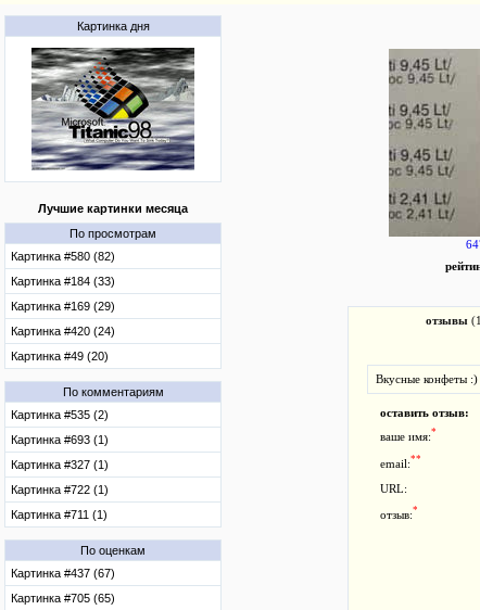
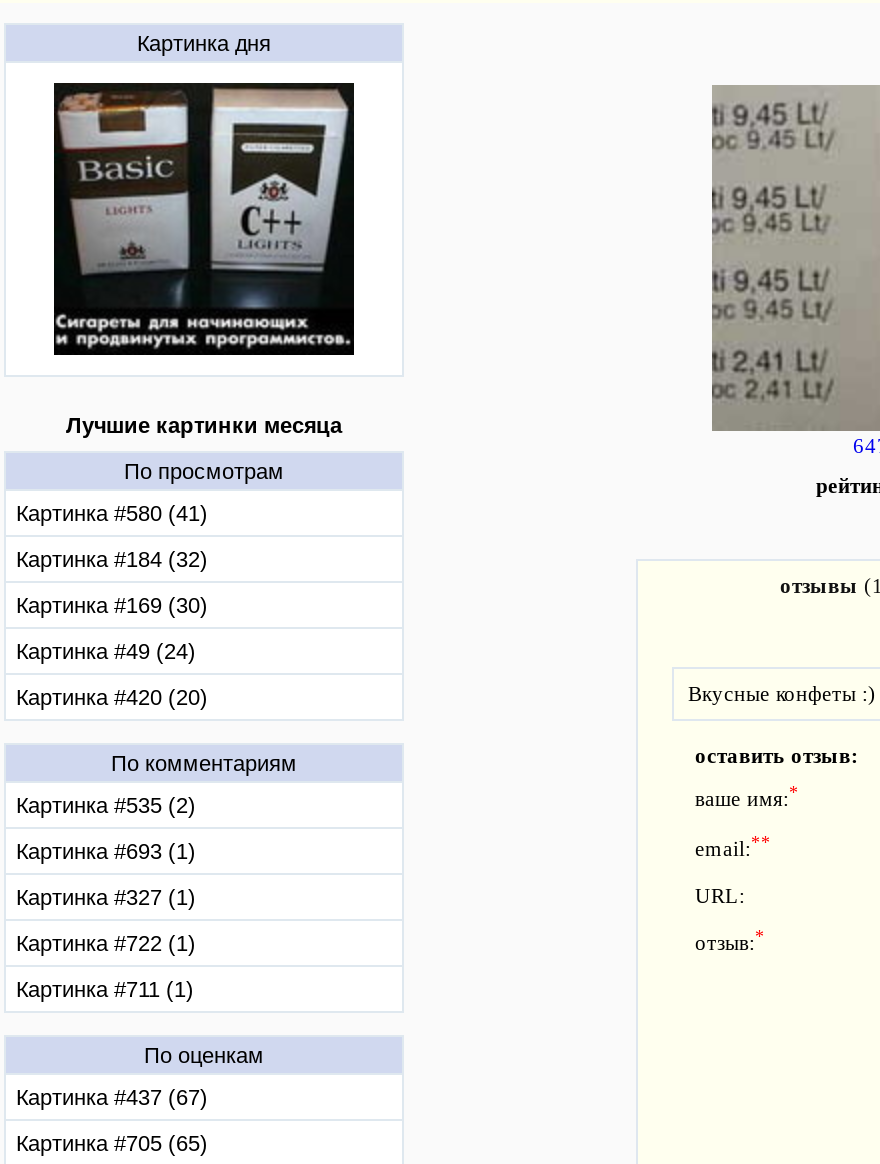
[30,47,195,171] [image] -> [52,81,356,357] [image]
[11,250,115,263] Картинка #580 (82) -> [16,501,208,525] Картинка #580 (41)
[11,275,115,288] Картинка #184 (33) -> [16,547,208,571] Картинка #184 (32)
[11,300,115,313] Картинка #169 (29) -> [16,593,208,617] Картинка #169 (30)
[11,325,115,338] Картинка #420 (24) -> [16,639,196,663] Картинка #49 (24)
[11,350,109,363] Картинка #49 (20) -> [16,685,208,709] Картинка #420 (20)

